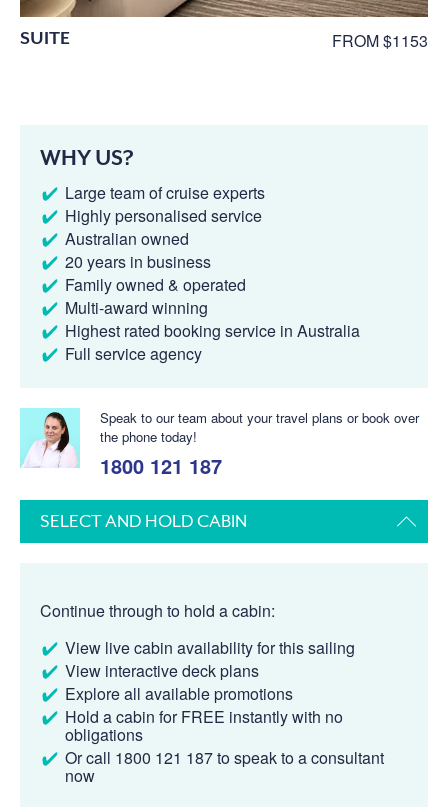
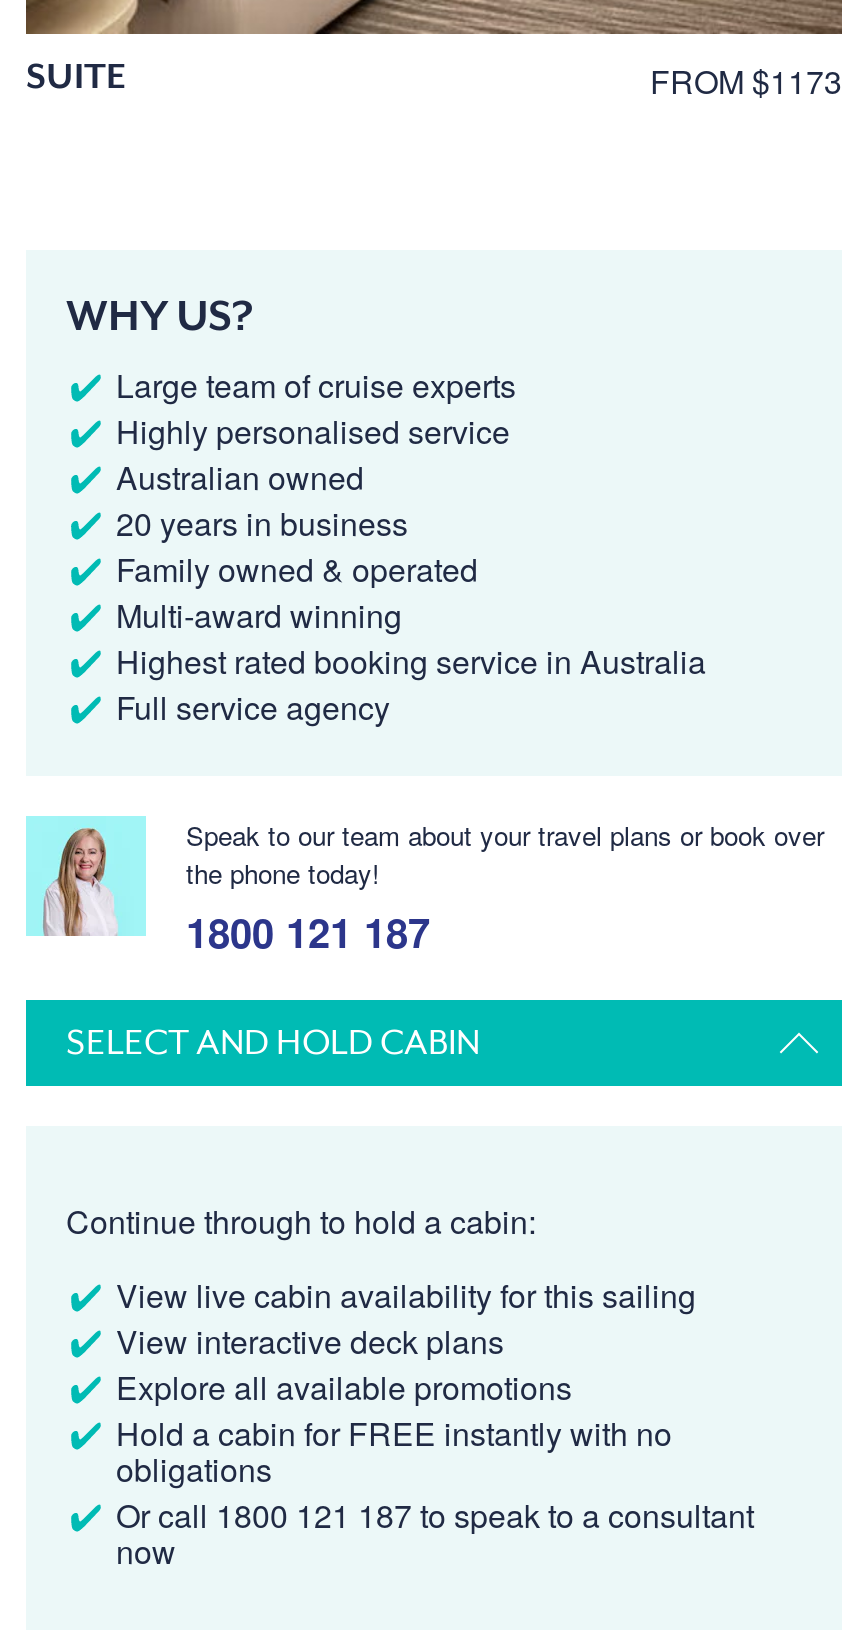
[332,29,428,52] FROM $1153 -> [650,57,842,103] FROM $1173
[22,411,78,468] [image] -> [32,824,140,938] [image]

